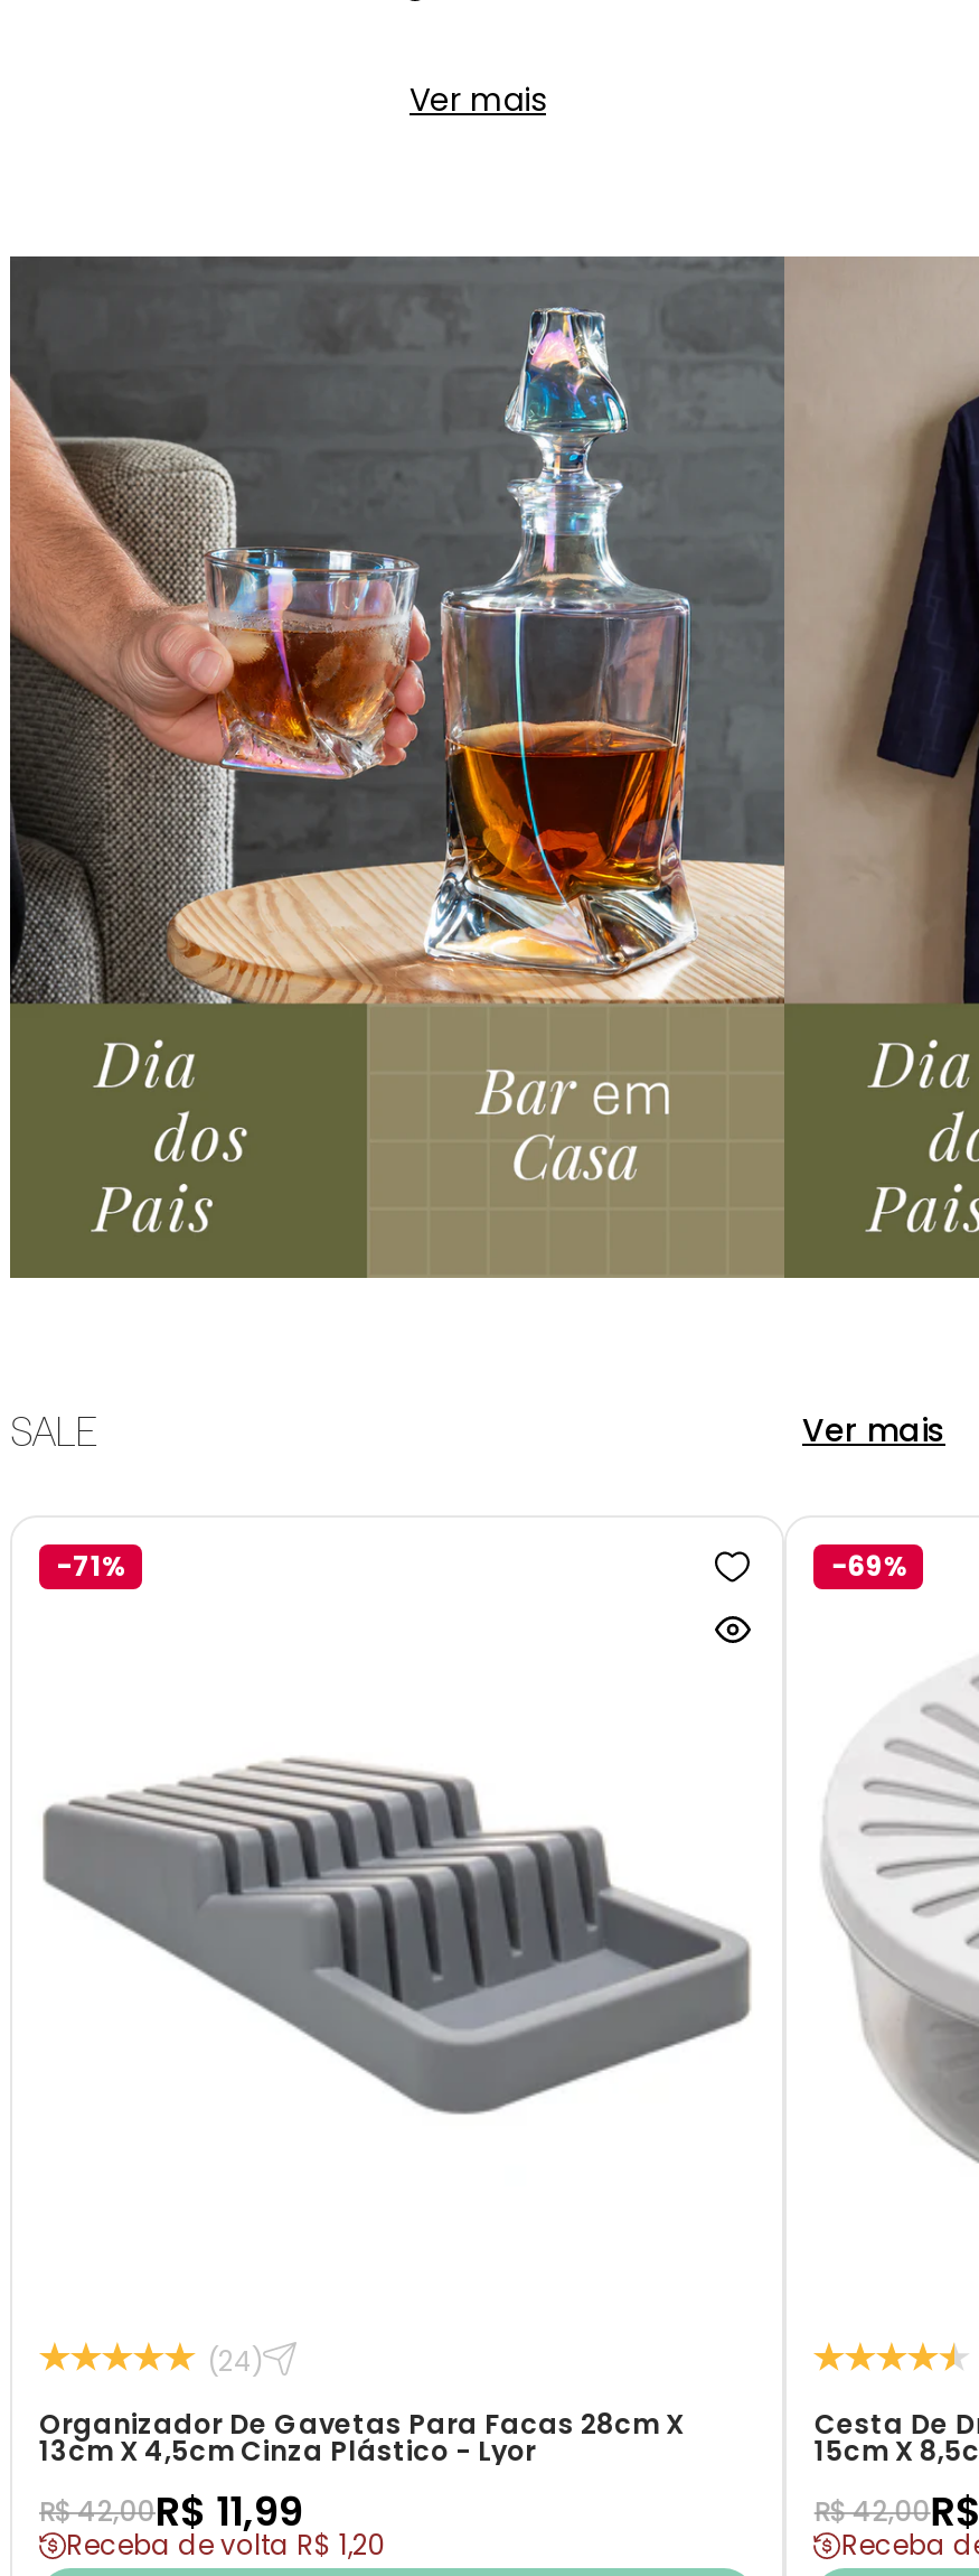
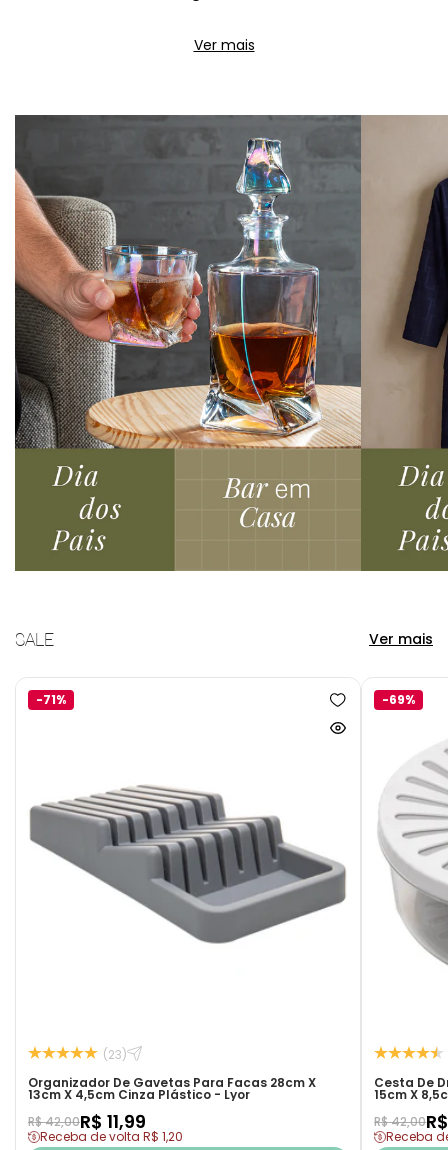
[207,2342,263,2380] (24) -> [103,1046,127,1063] (23)

